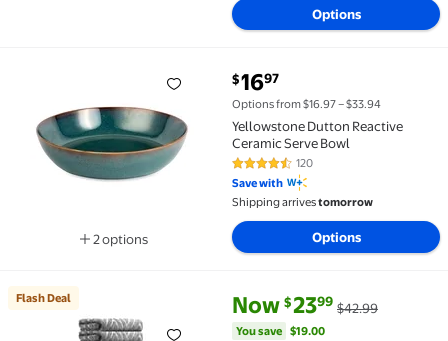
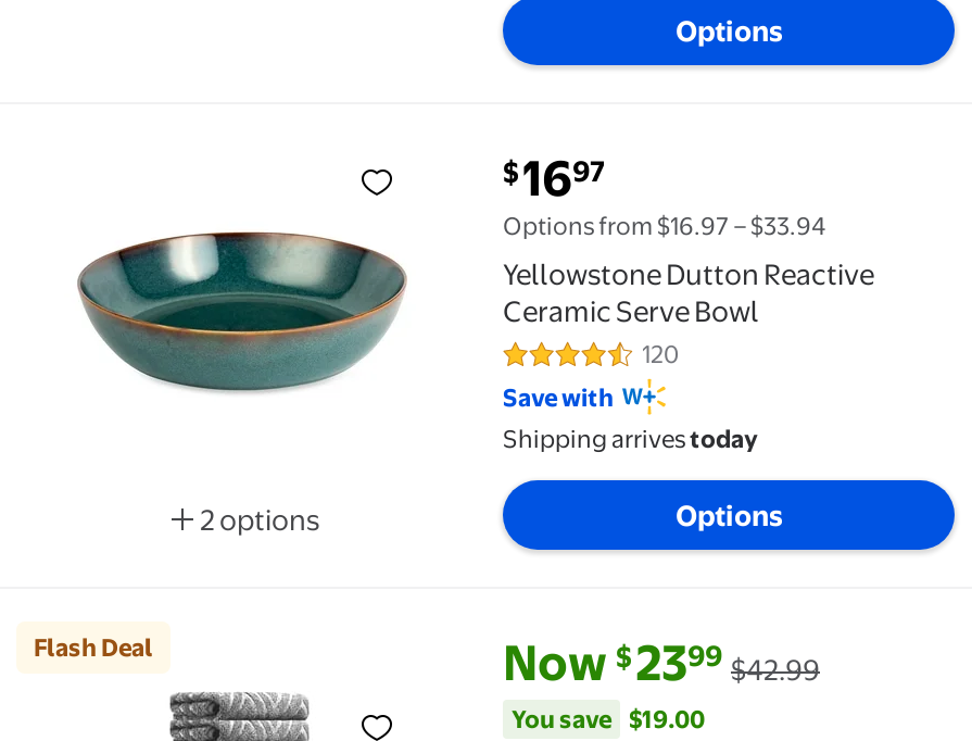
[232,195,373,209] Shipping arrivestomorrow -> [503,424,757,454] Shipping arrivestoday

